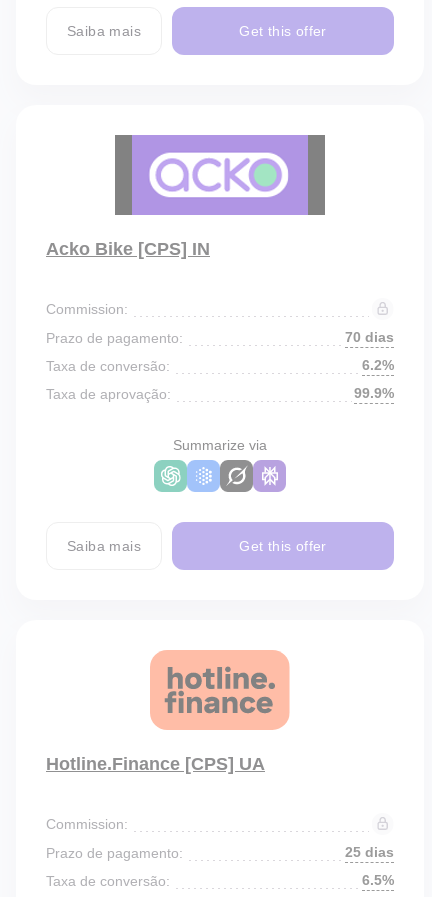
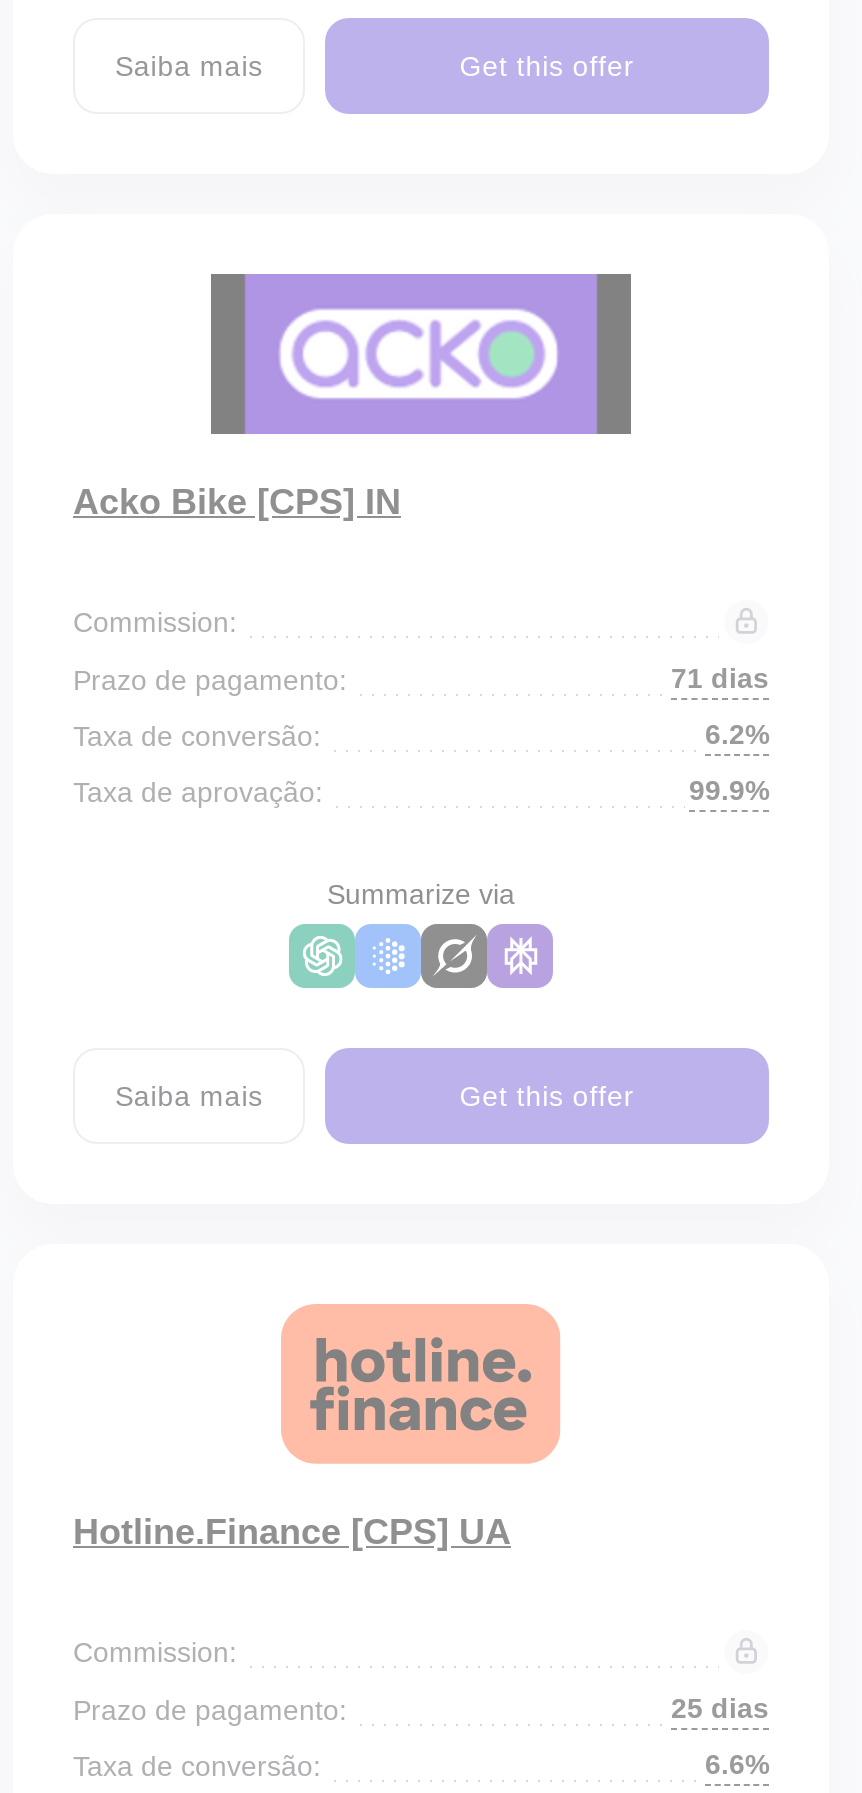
[345,329,394,345] 70 dias -> [671,662,769,694] 71 dias
[362,872,394,888] 6.5% -> [705,1748,769,1780] 6.6%

